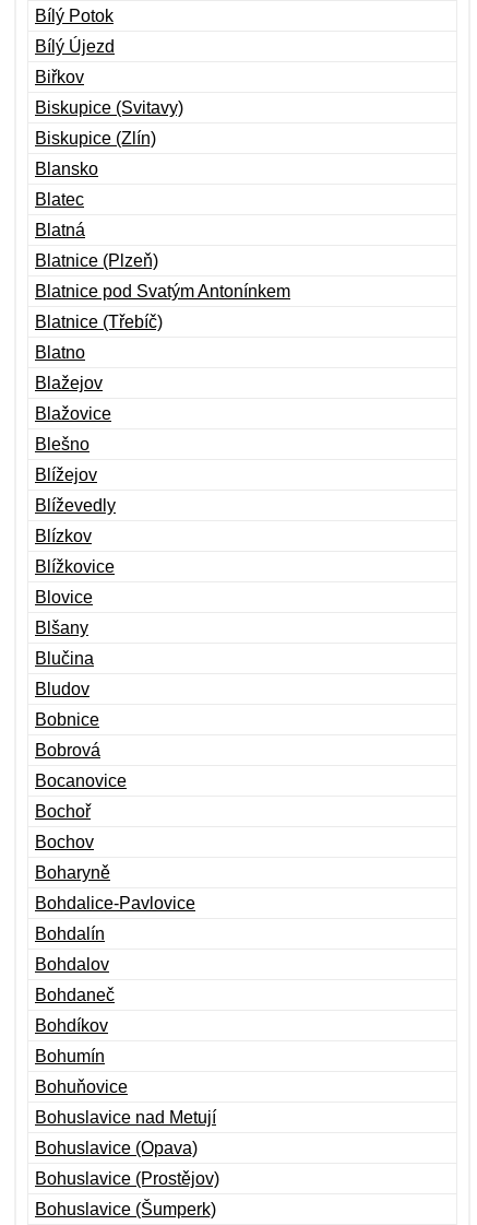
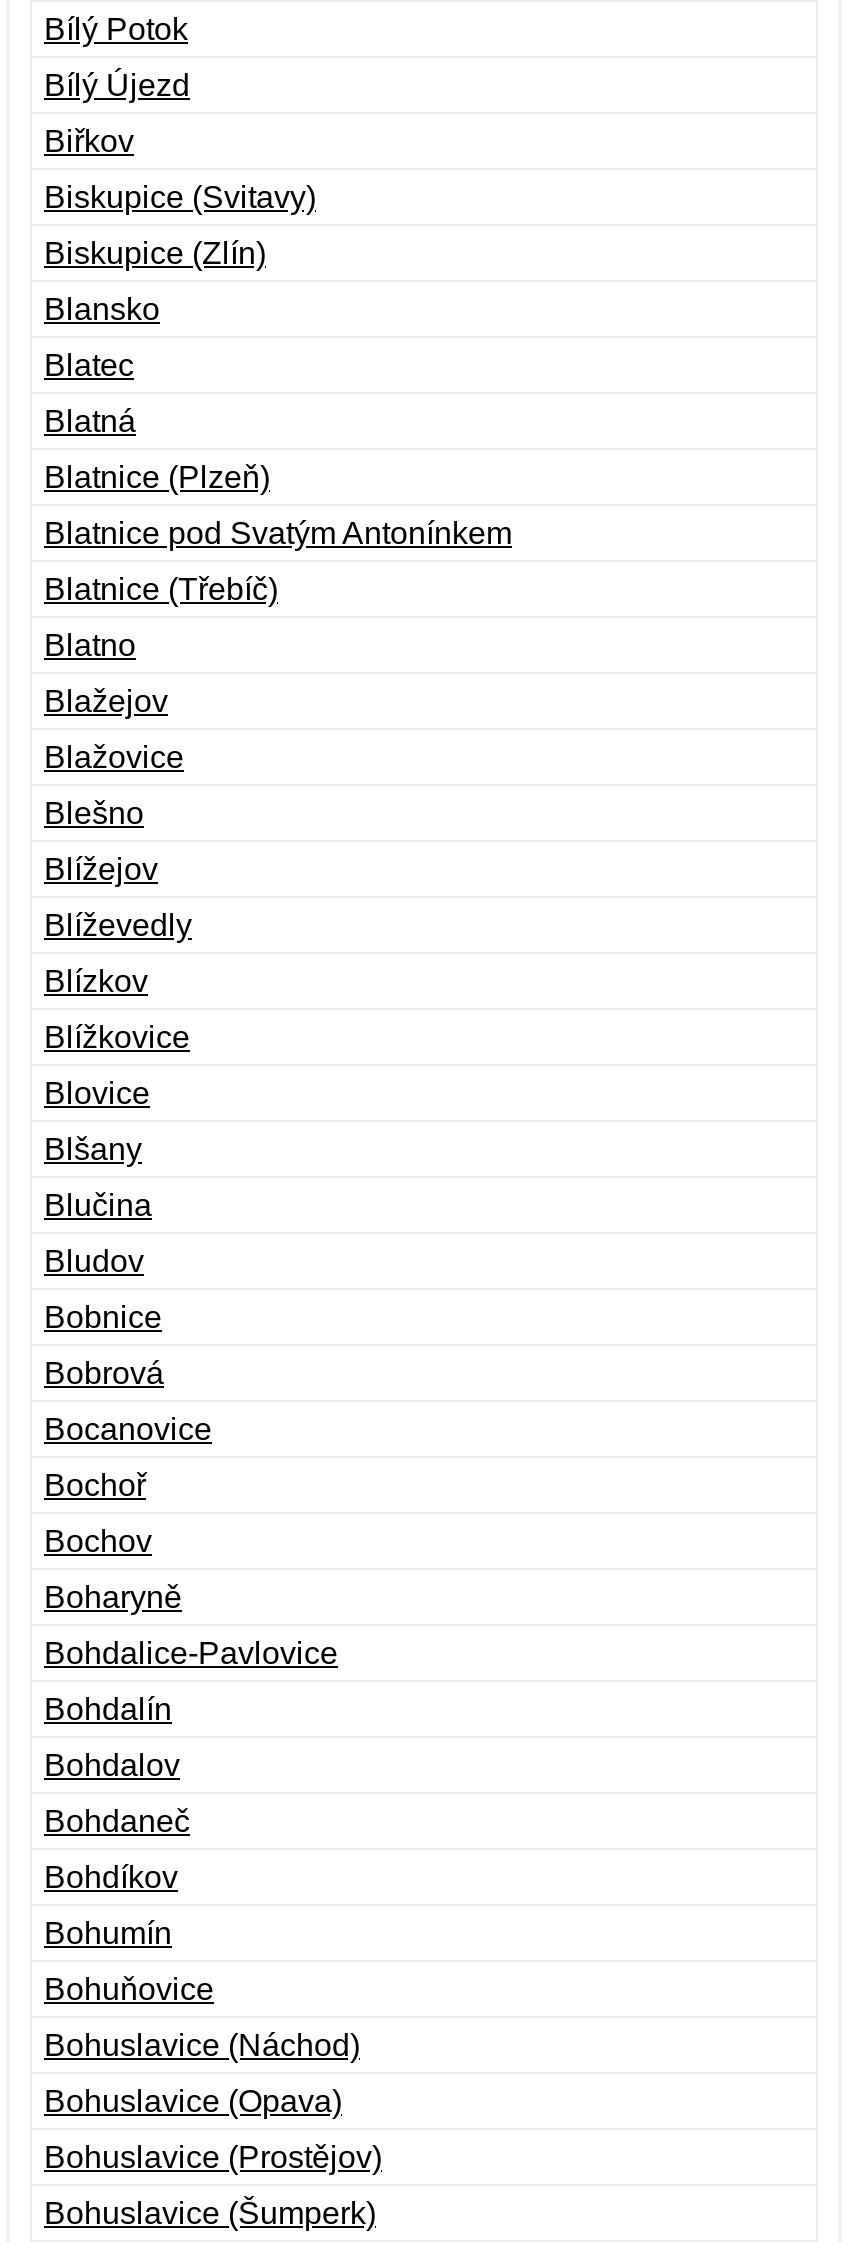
[35,1108,216,1127] Bohuslavice nad Metují -> [44,2028,360,2062] Bohuslavice (Náchod)

